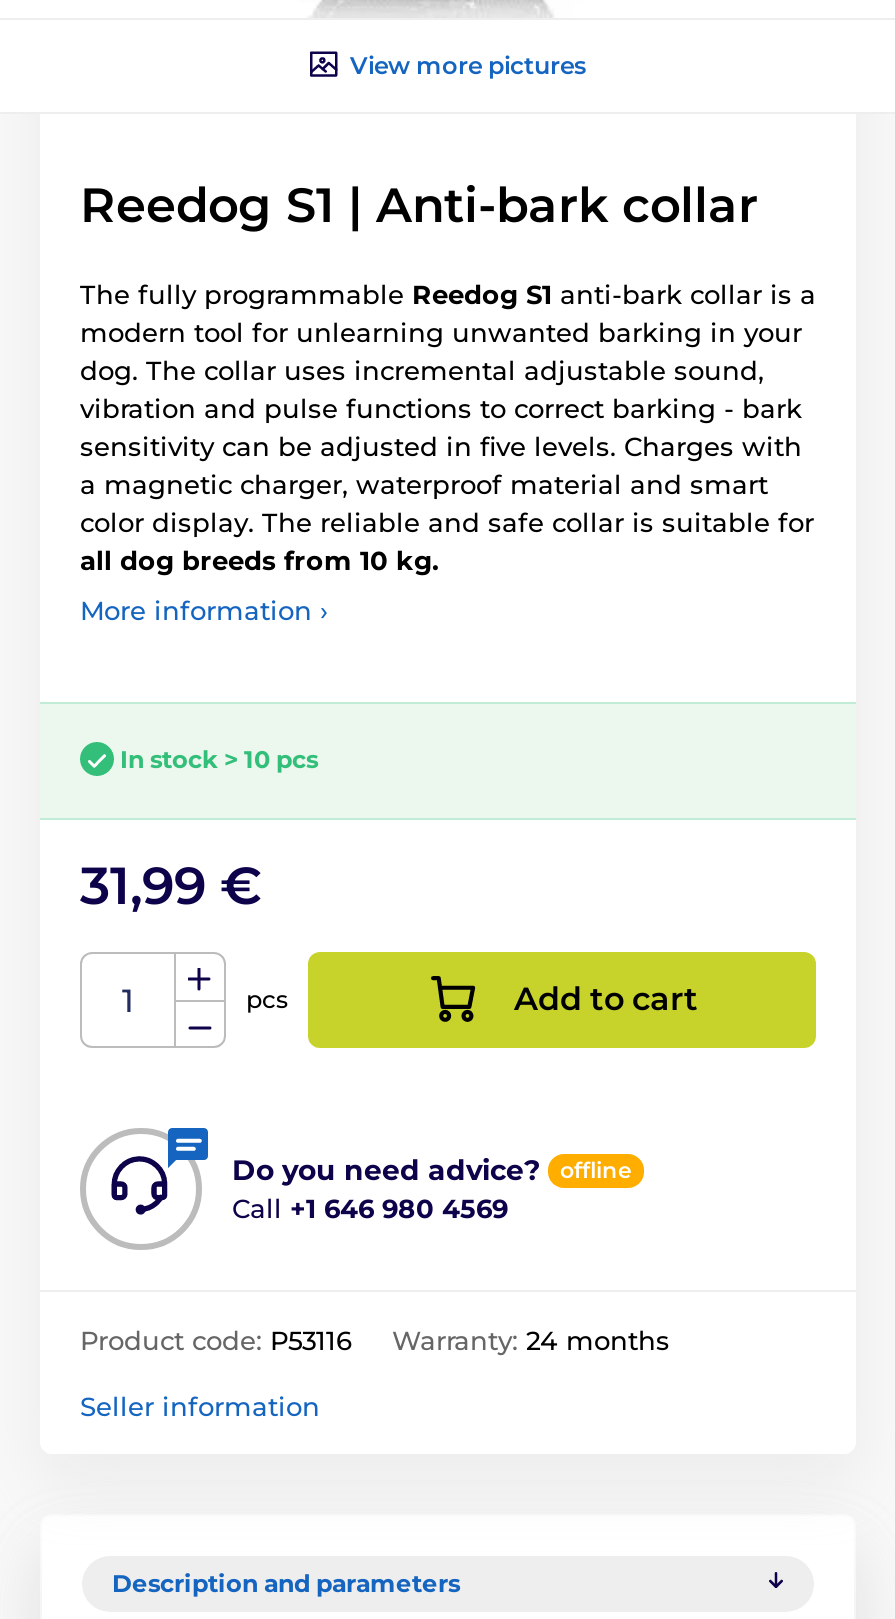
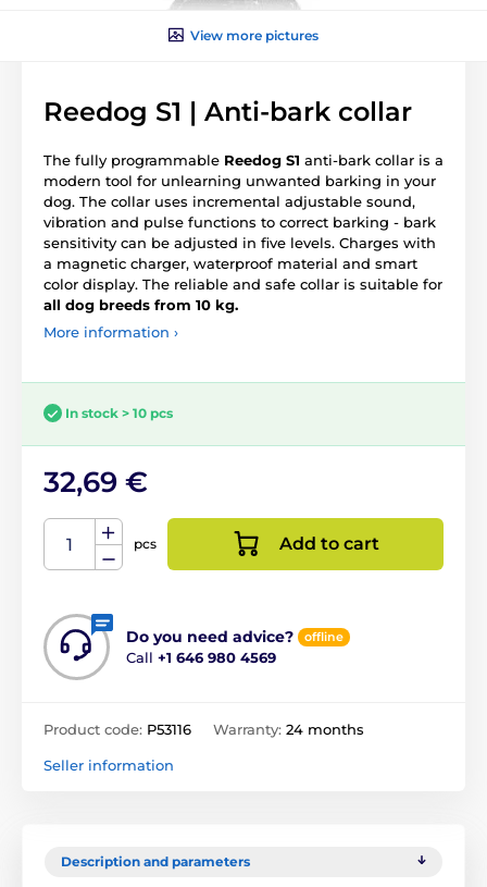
[80,854,262,918] 31,99 € -> [43,465,148,499] 32,69 €

